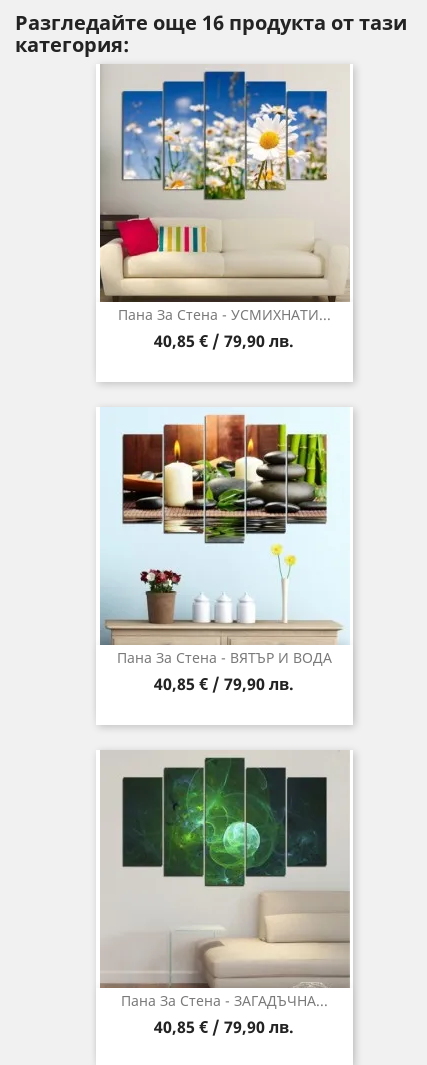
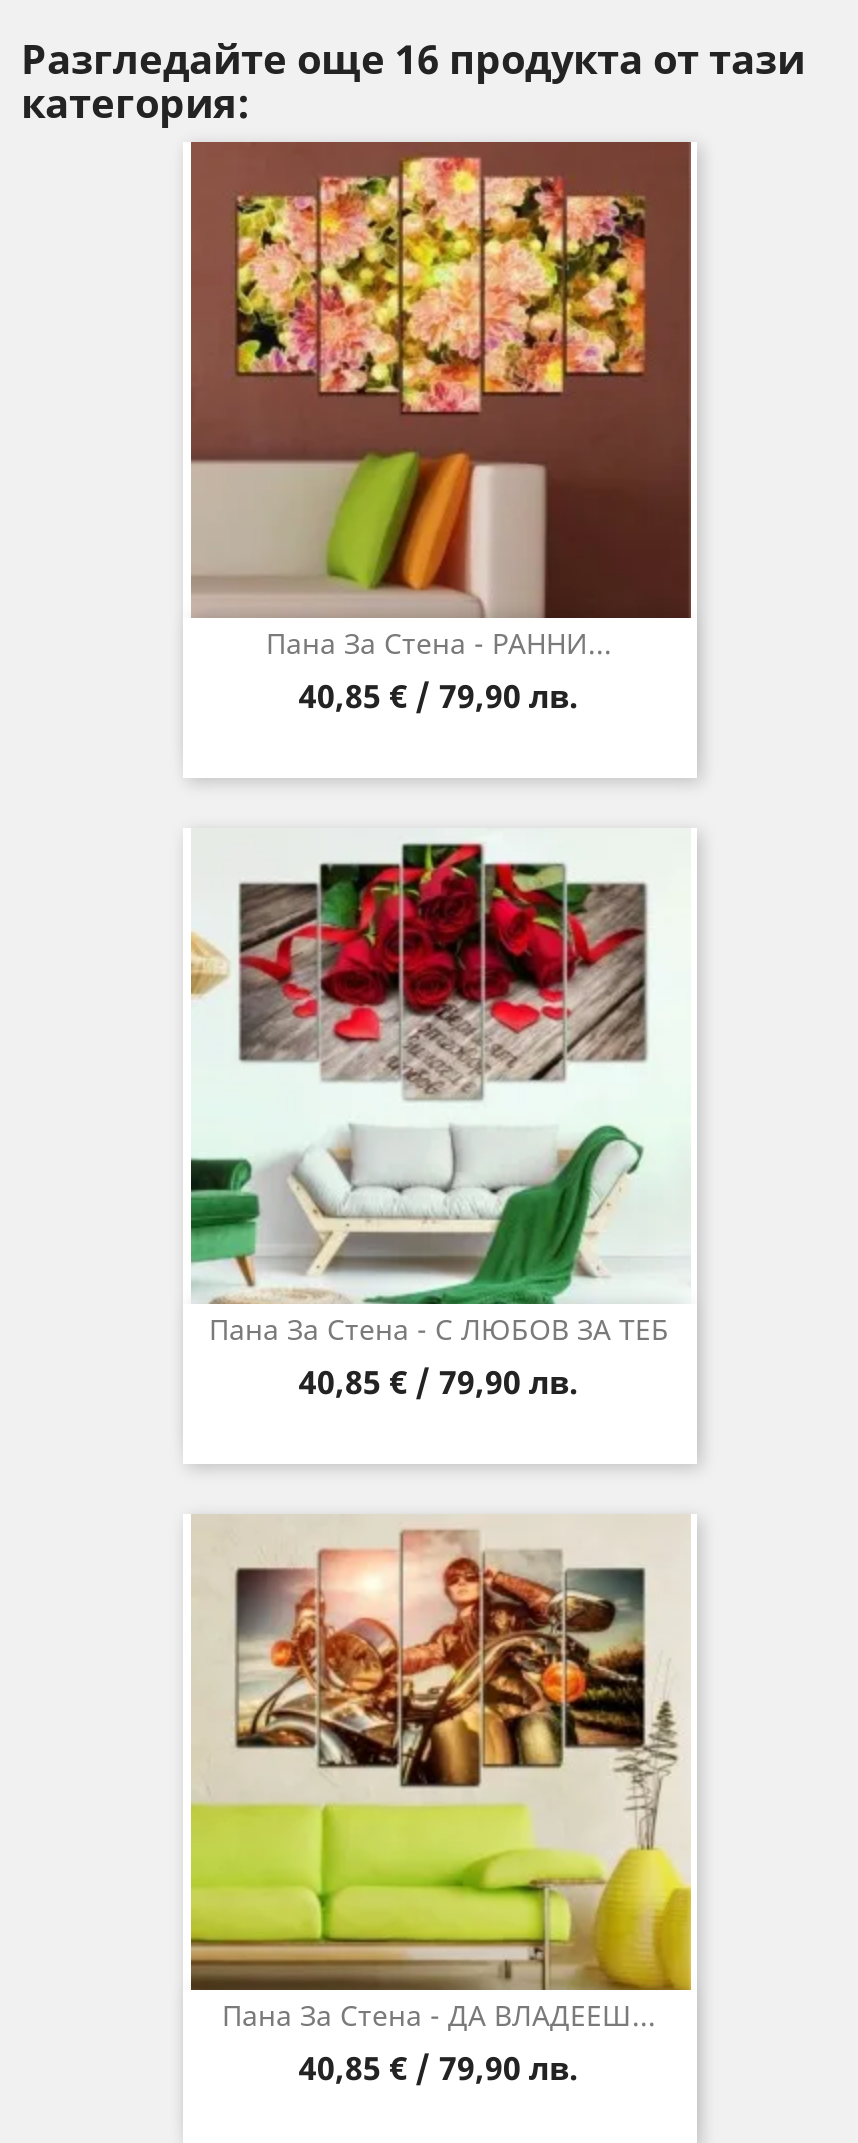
[100,64,350,324] [image] | Пана За Стена - УСМИХНАТИ... -> [191,140,693,663] [image] | Пана За Стена - РАННИ...
[100,415,342,667] [image] | Пана За Стена - ВЯТЪР И ВОДА -> [189,842,671,1349] [image] | Пана За Стена - С ЛЮБОВ ЗА ТЕБ
[100,757,350,1010] [image] | Пана За Стена - ЗАГАДЪЧНА... -> [191,1530,693,2035] [image] | Пана За Стена - ДА ВЛАДЕЕШ...

